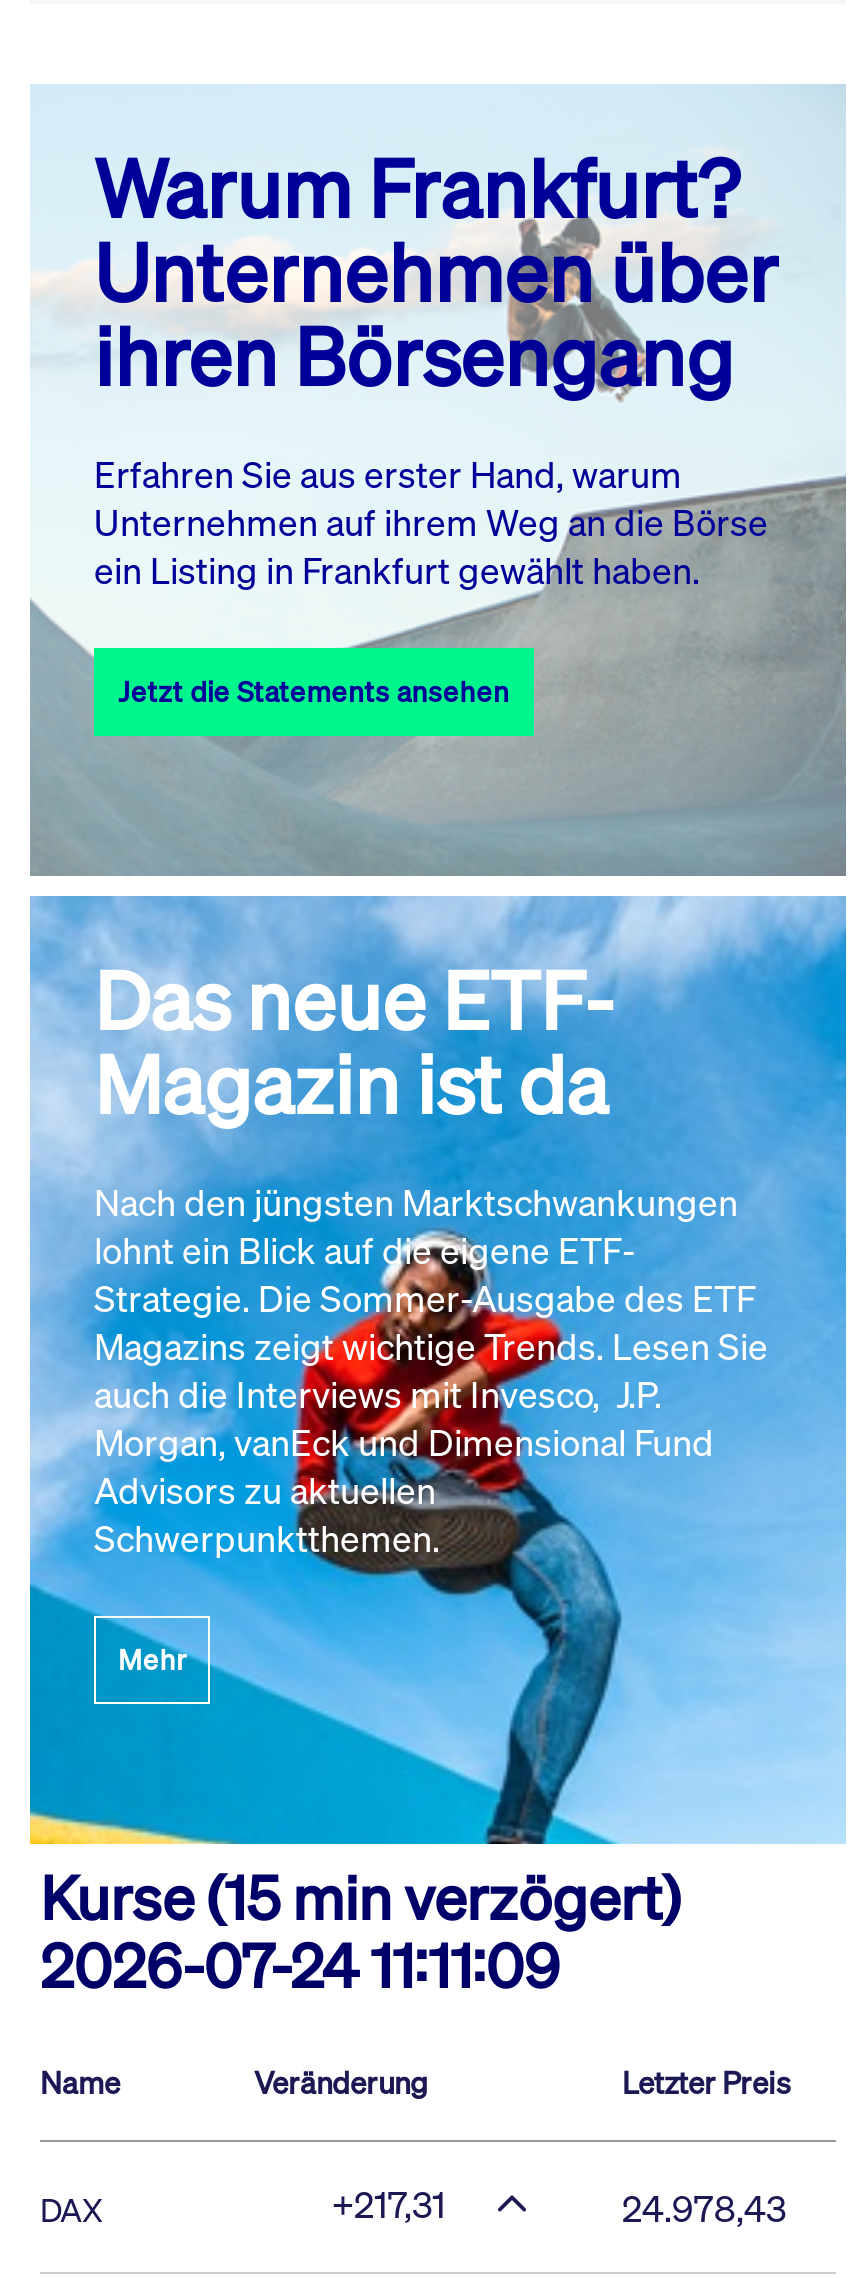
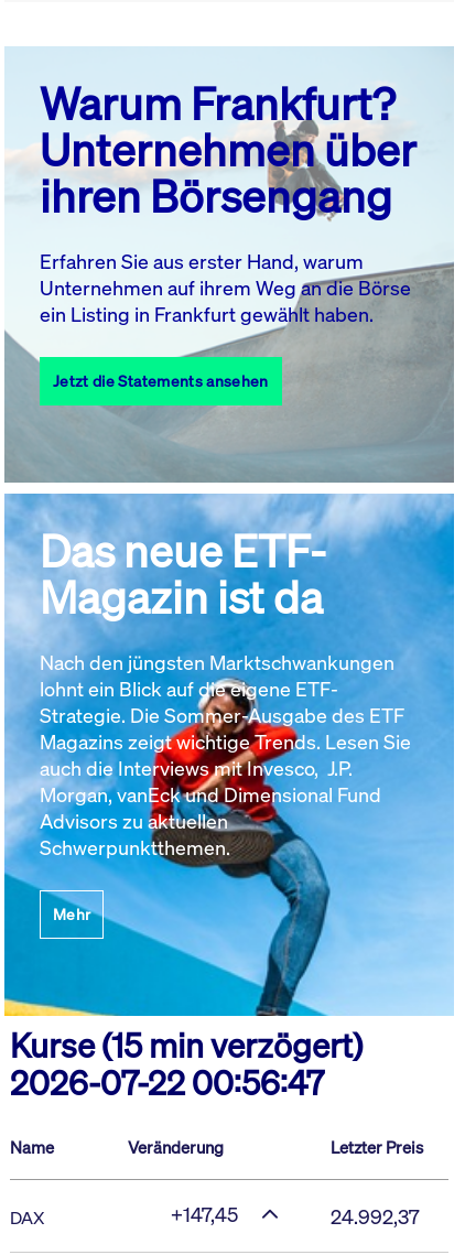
[40,1926,560,2006] 2026-07-24 11:11:09 -> [10,1061,324,1105] 2026-07-22 00:56:47
[332,2180,446,2228] +217,31 -> [171,1201,238,1227] +147,45
[622,2184,786,2232] 24.978,43 -> [331,1203,420,1230] 24.992,37

